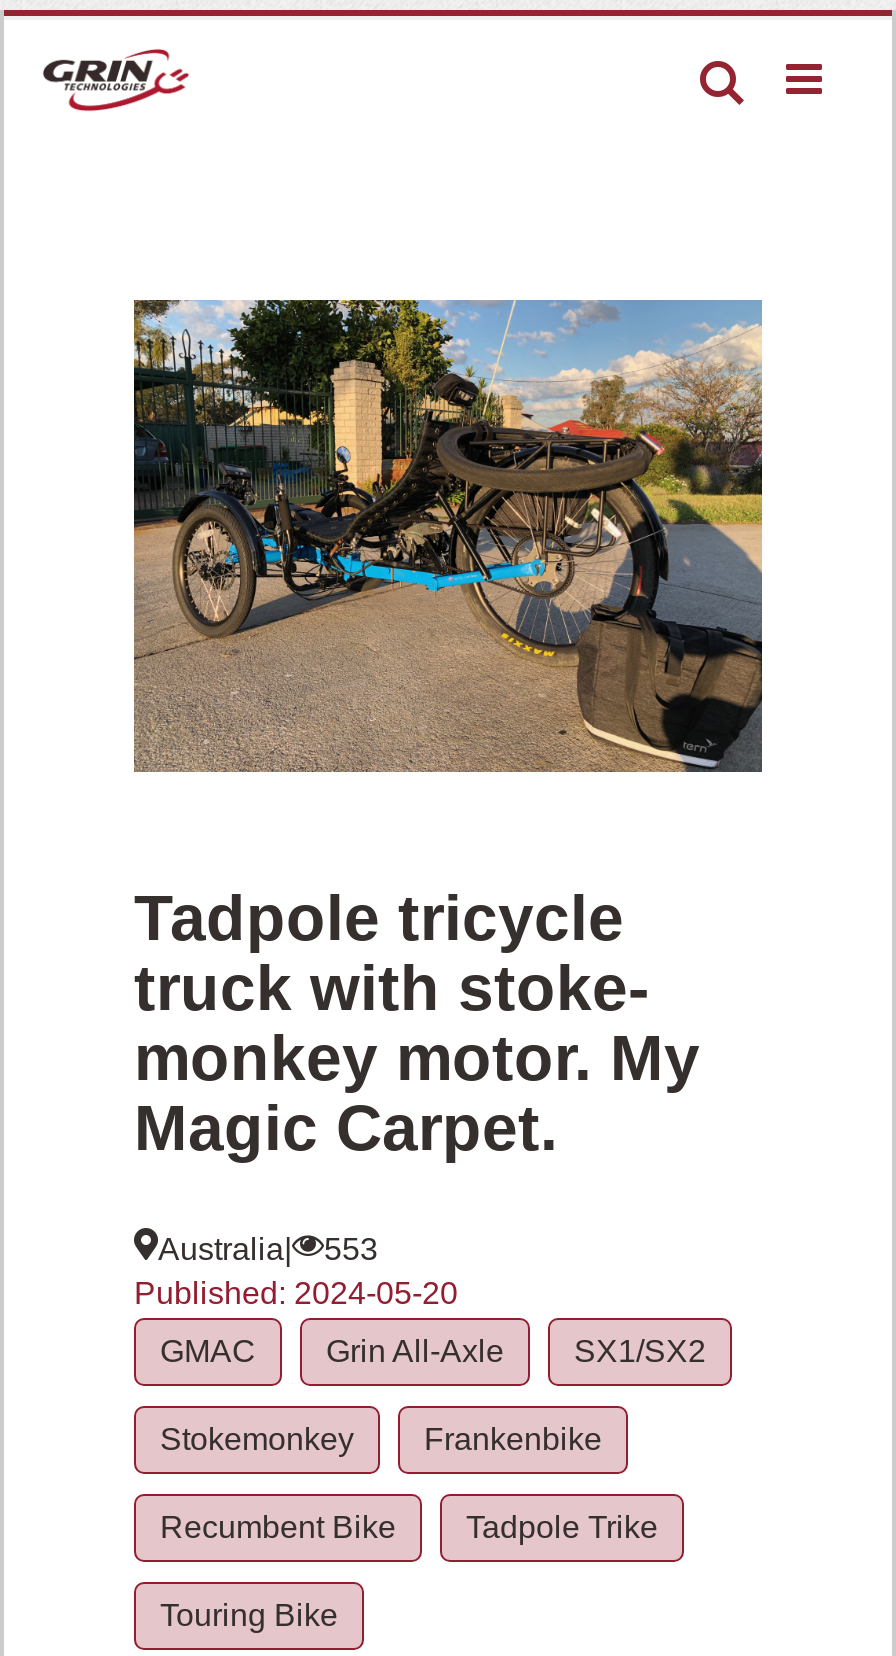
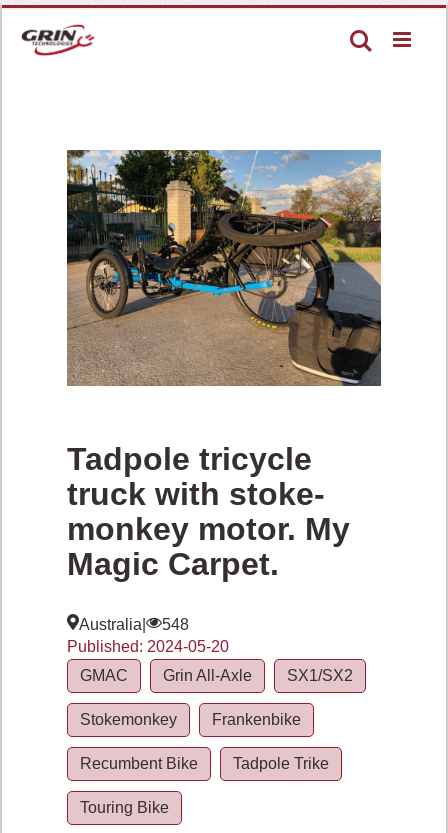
[324,1231,378,1265] 553 -> [162,615,189,632] 548

